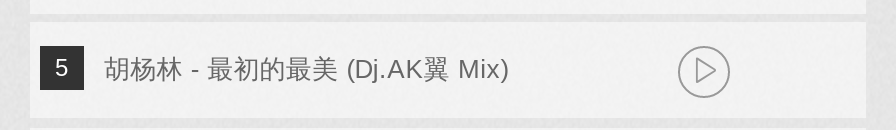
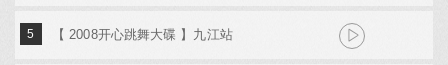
[104,54,509,84] 胡杨林 - 最初的最美 (Dj.AK翼 Mix) -> [52,27,233,42] 【 2008开心跳舞大碟 】九江站

